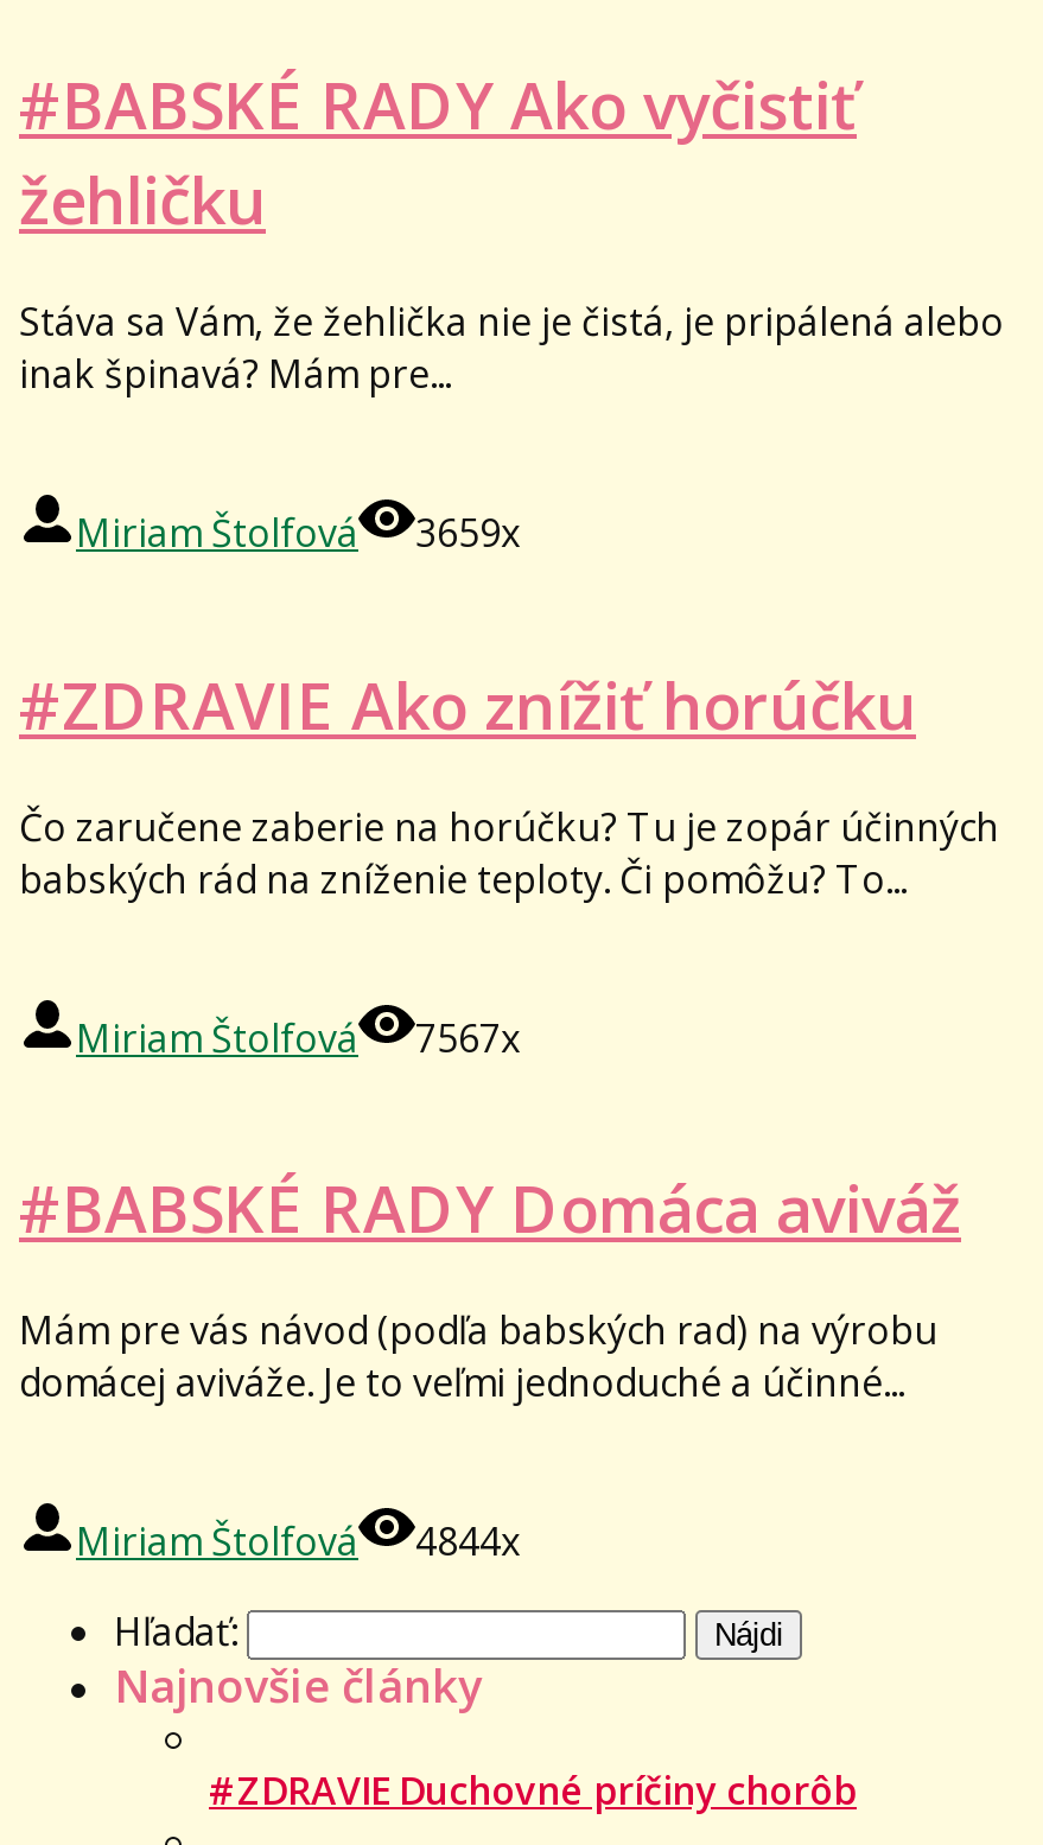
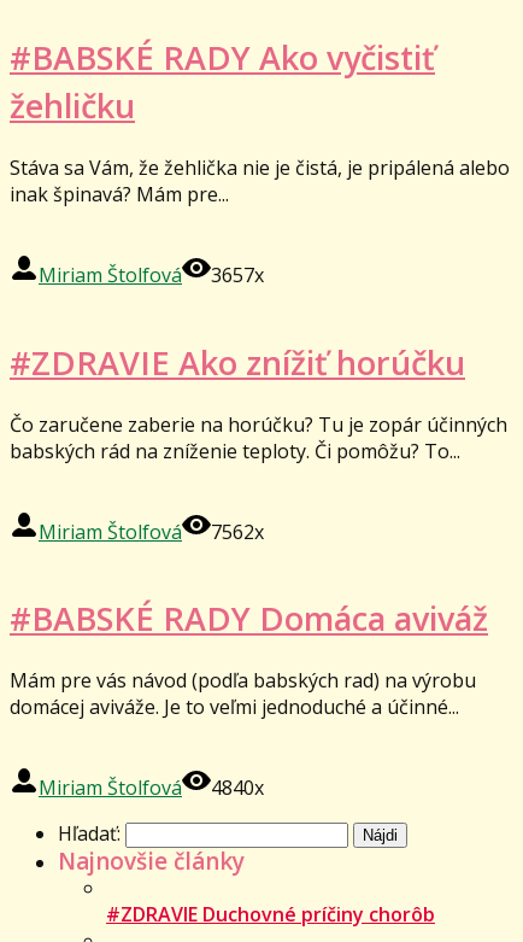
[76,506,520,558] Miriam Štolfová 3659x -> [39,261,264,288] Miriam Štolfová 3657x
[76,1011,520,1063] Miriam Štolfová 7567x -> [39,518,264,545] Miriam Štolfová 7562x
[76,1516,520,1568] Miriam Štolfová 4844x -> [39,775,264,801] Miriam Štolfová 4840x

